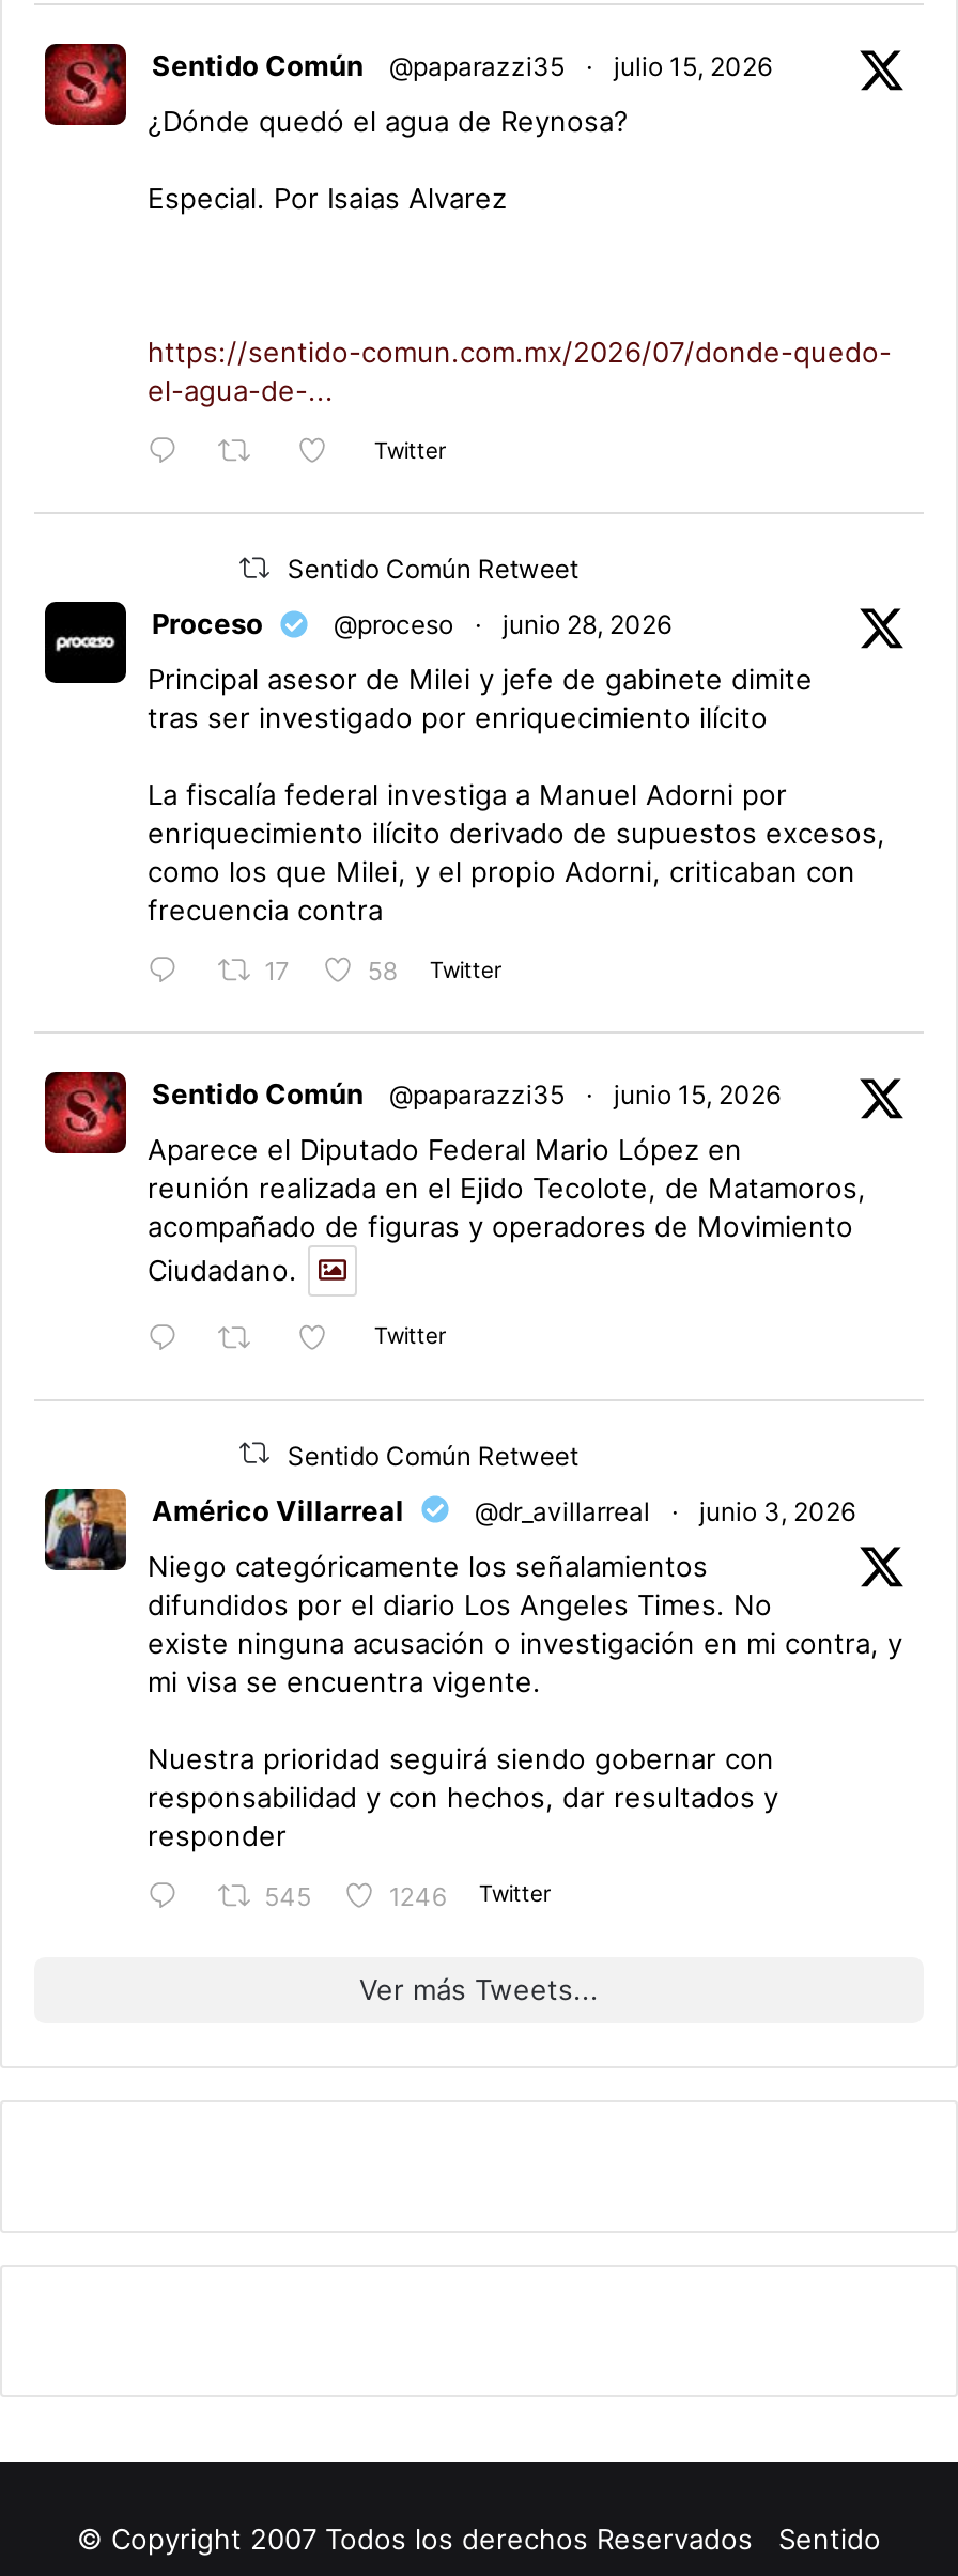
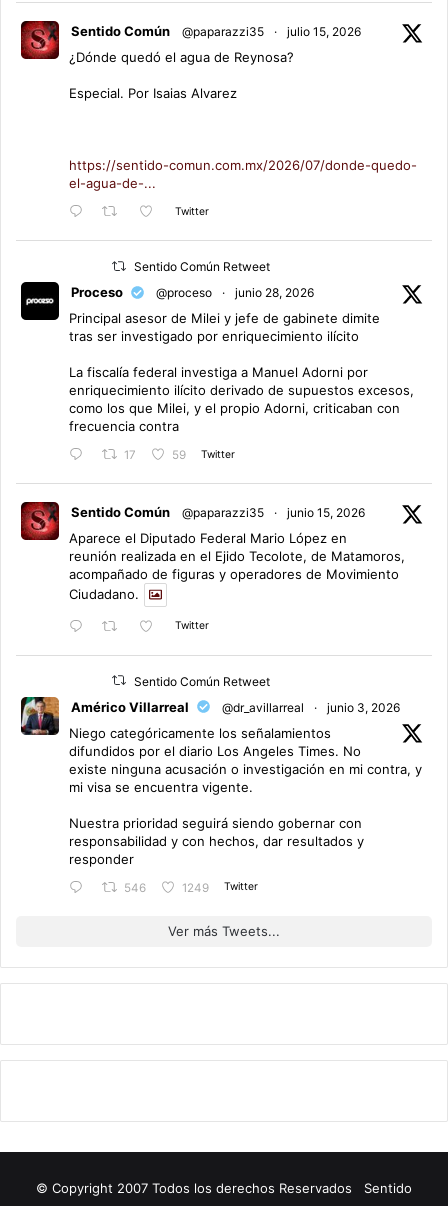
[368,956,502,987] 58 Twitter -> [172,447,235,462] 59 Twitter
[264,1882,311,1912] 545 -> [124,881,146,895] 546
[389,1880,551,1912] 1246 Twitter -> [182,880,258,895] 1249 Twitter

